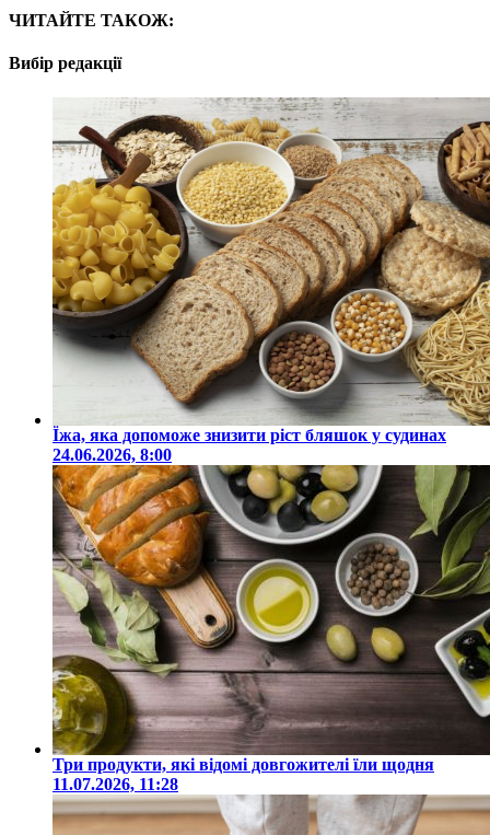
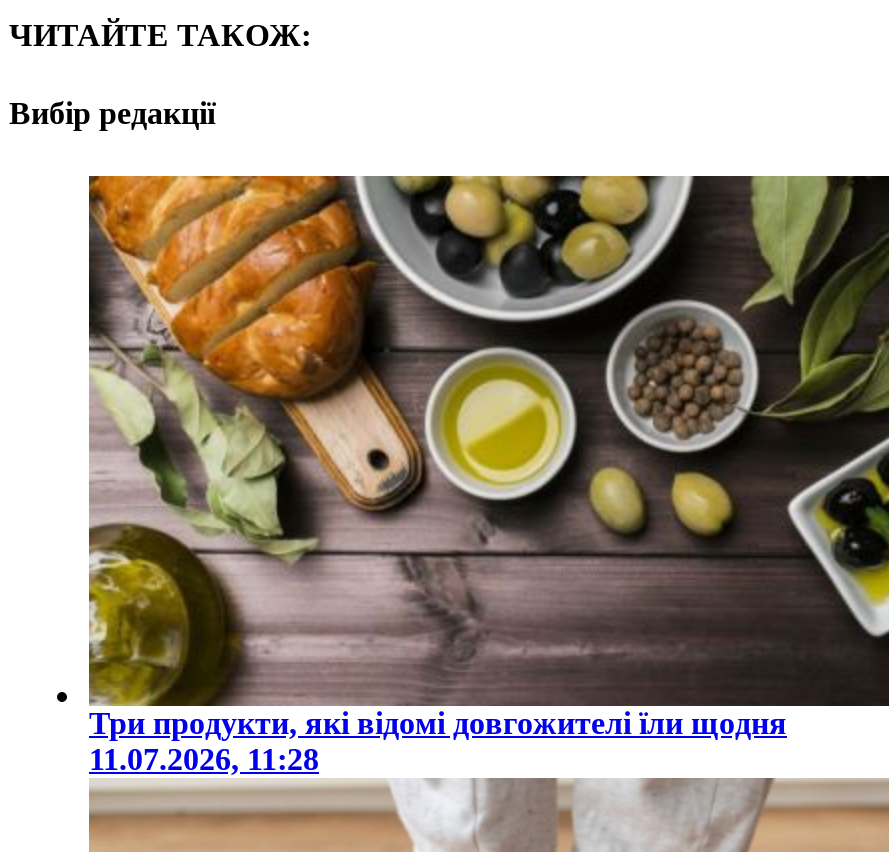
[51,97,487,464] [image] | Їжа, яка допоможе знизити ріст бляшок у судинах | 24.06.2026, 8:00 -> none

